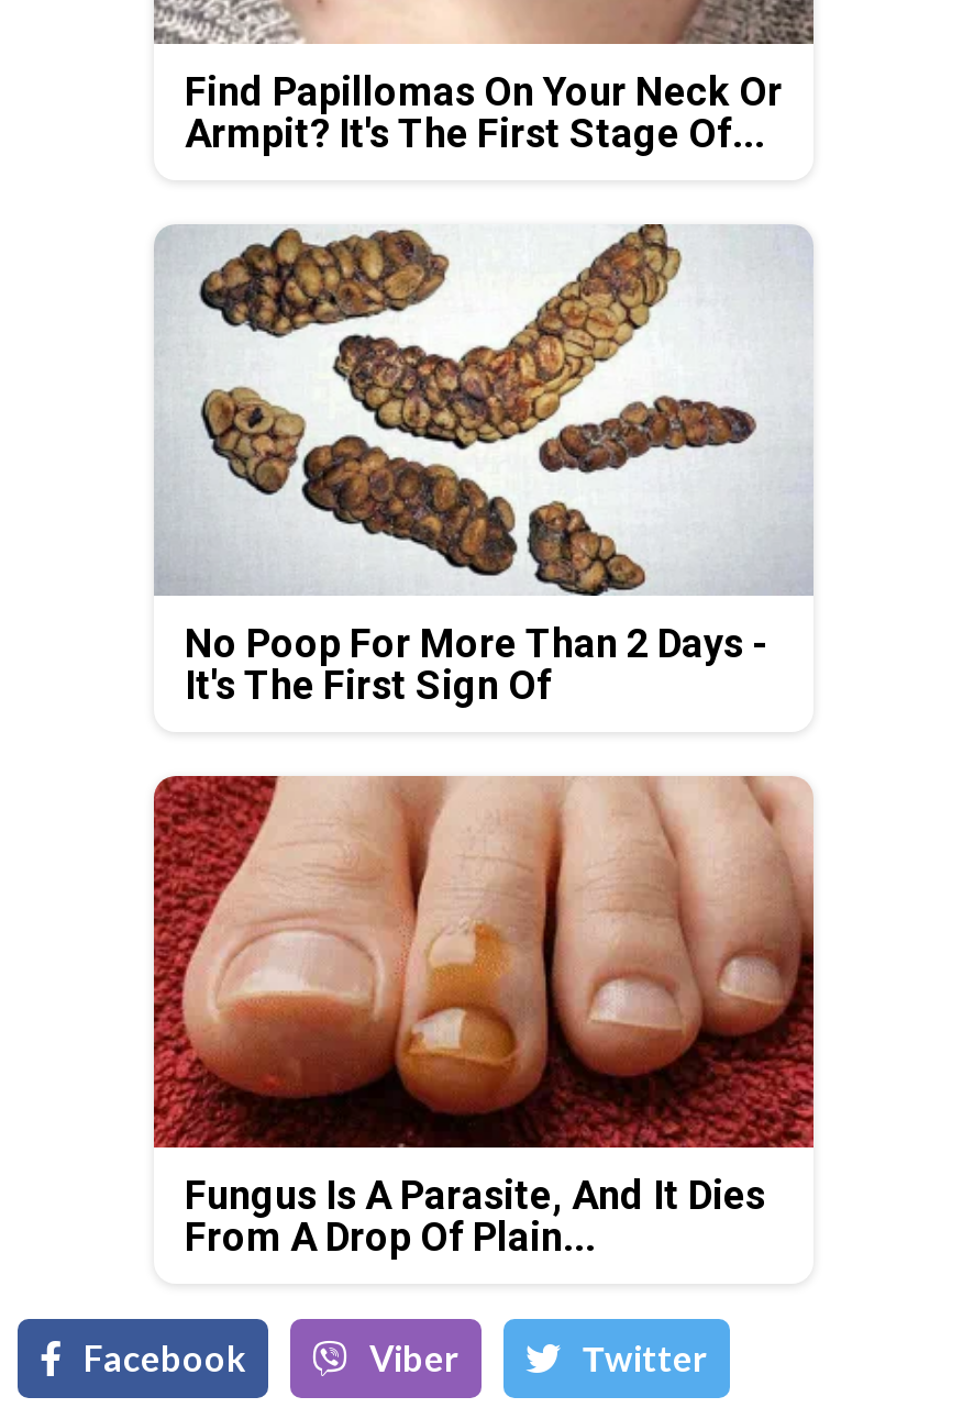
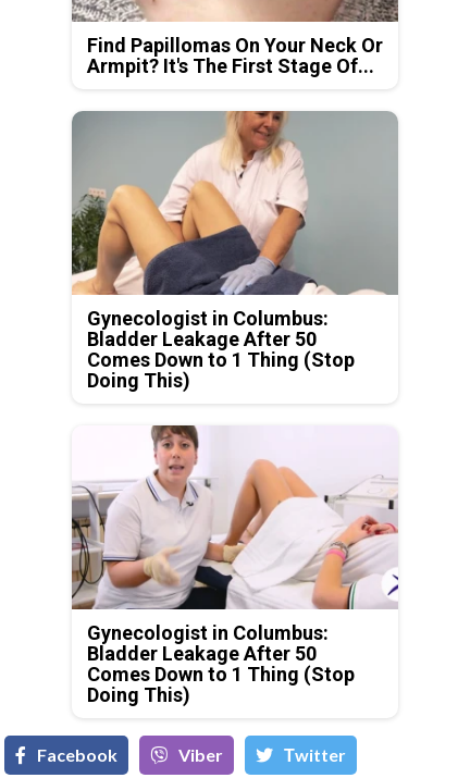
[156,224,811,708] [image] | No Poop For More Than 2 Days - | It's The First Sign Of -> [71,110,398,392] [image] | Gynecologist in Columbus: | Bladder Leakage After 50 | Comes Down to 1 Thing (Stop | Doing This)
[152,774,816,1259] [image] | Fungus Is A Parasite, And It Dies | From A Drop Of Plain... -> [71,442,399,706] [image] | Gynecologist in Columbus: | Bladder Leakage After 50 | Comes Down to 1 Thing (Stop | Doing This)

